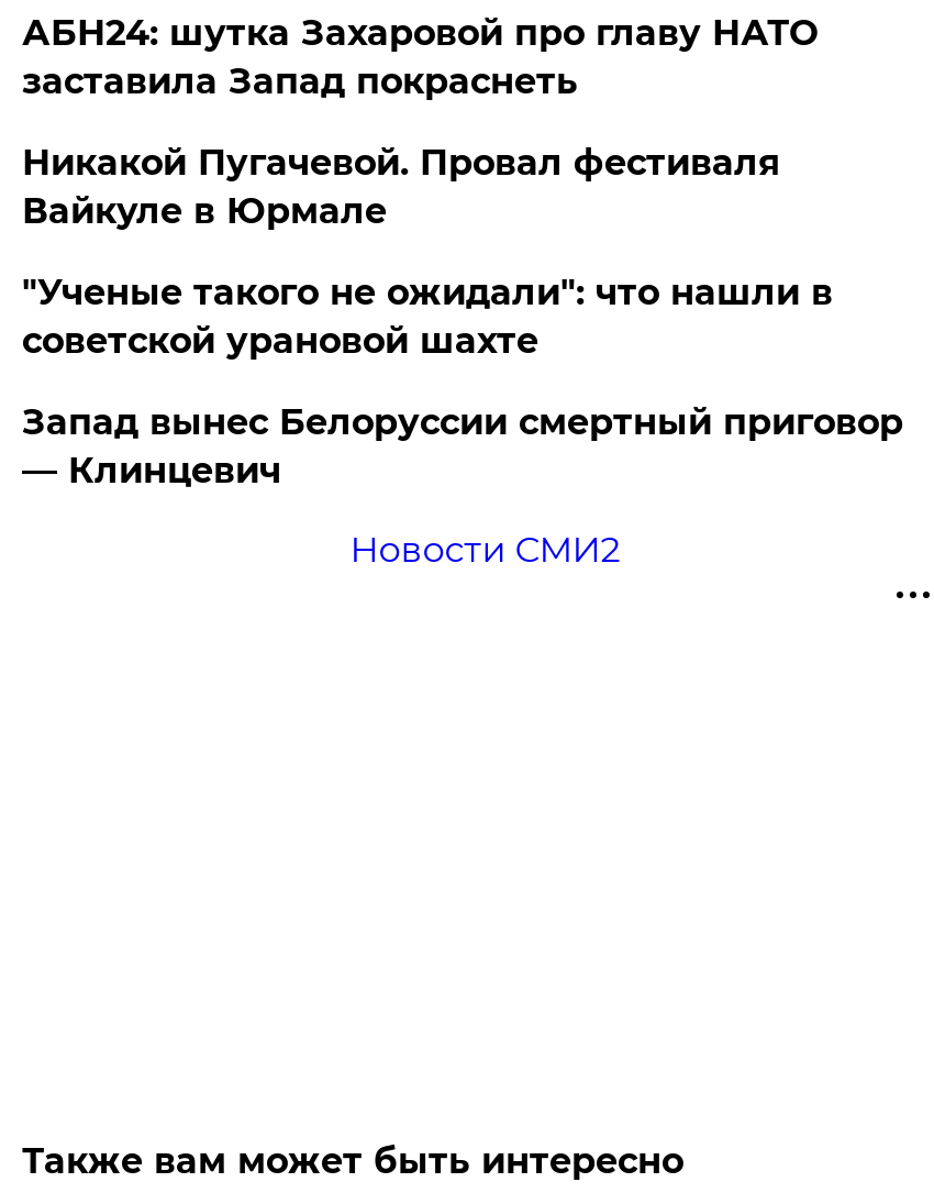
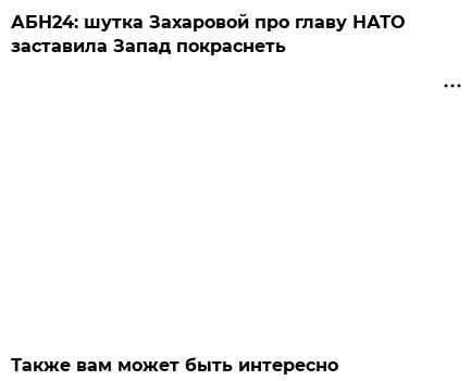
[22,143,903,572] Никакой Пугачевой. Провал фестиваля | Вайкуле в Юрмале | "Ученые такого не ожидали": что нашли в | советской урановой шахте | Запад вынес Белоруссии смертный приговор | — Клинцевич | Новости СМИ2 -> none

